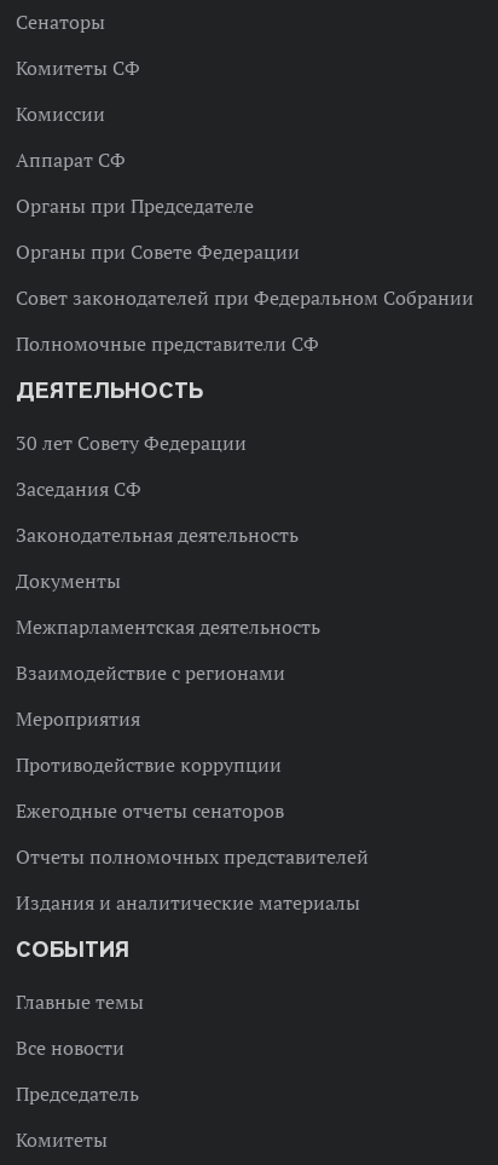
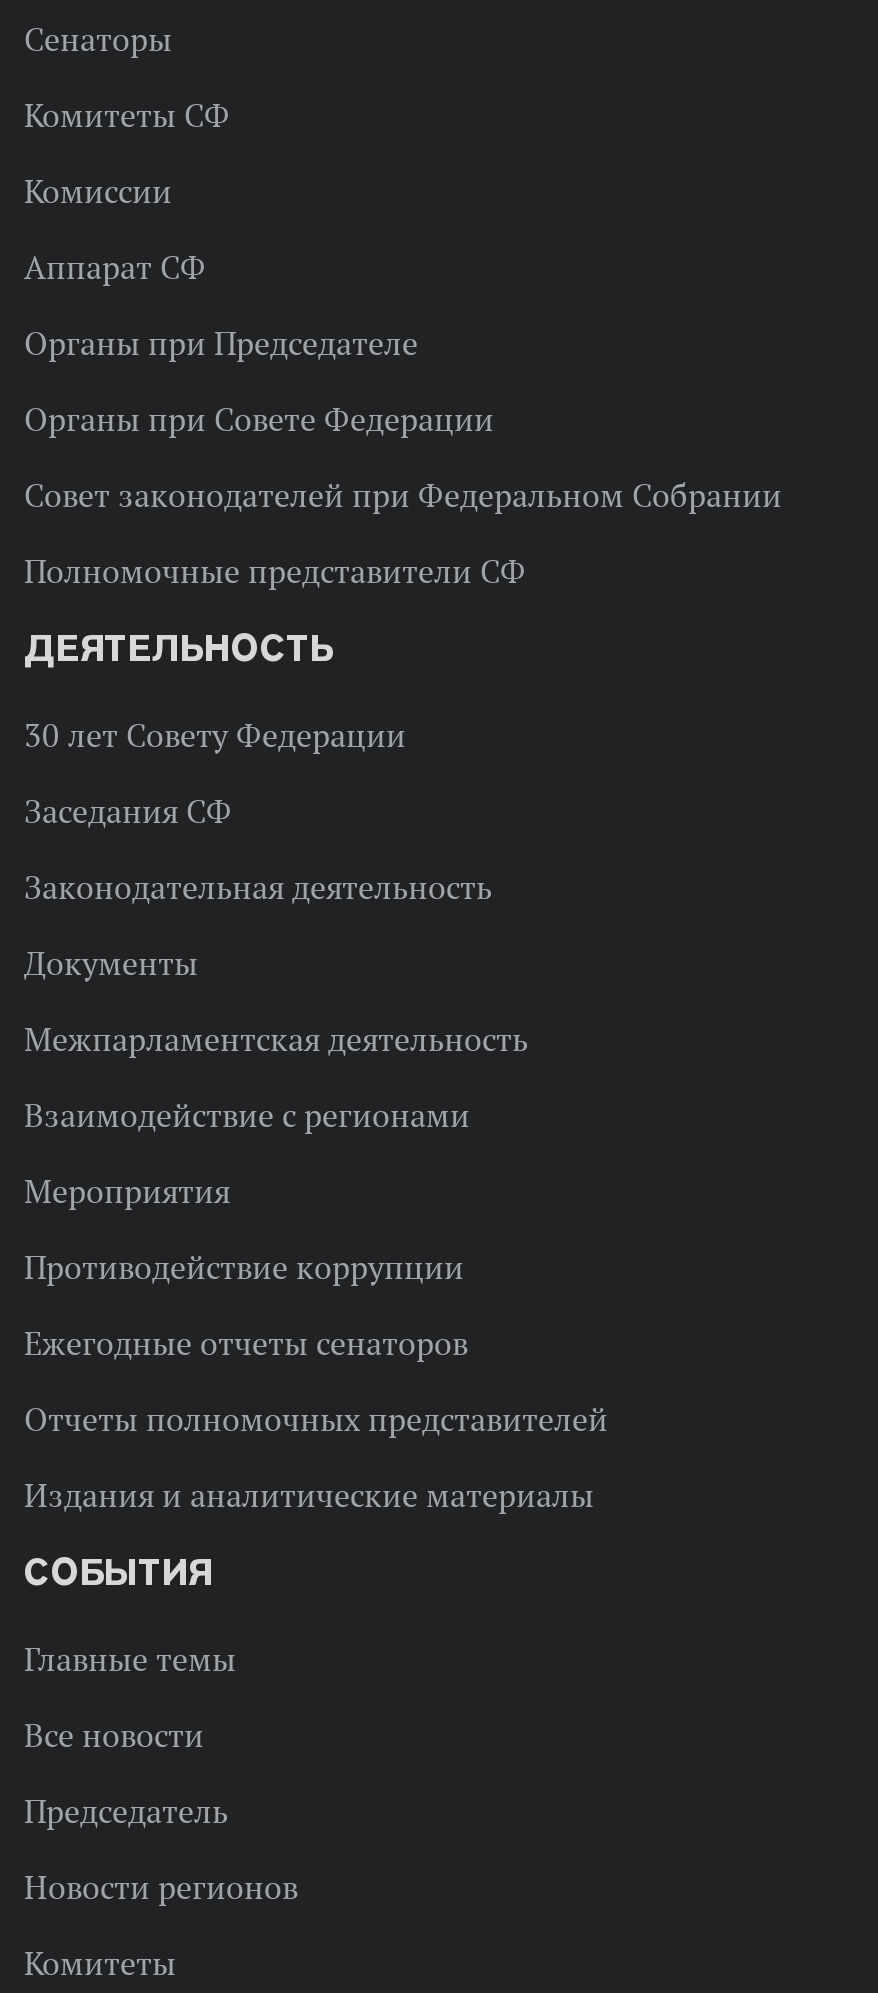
none -> [24,1868,298,1908] Новости регионов

